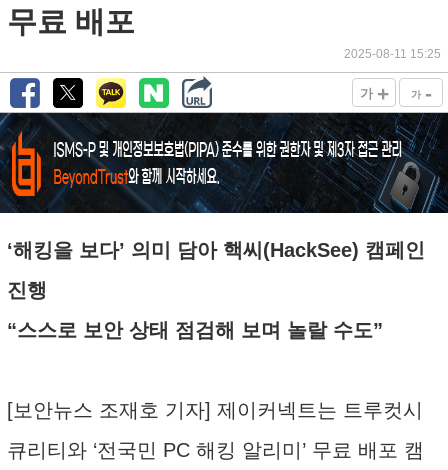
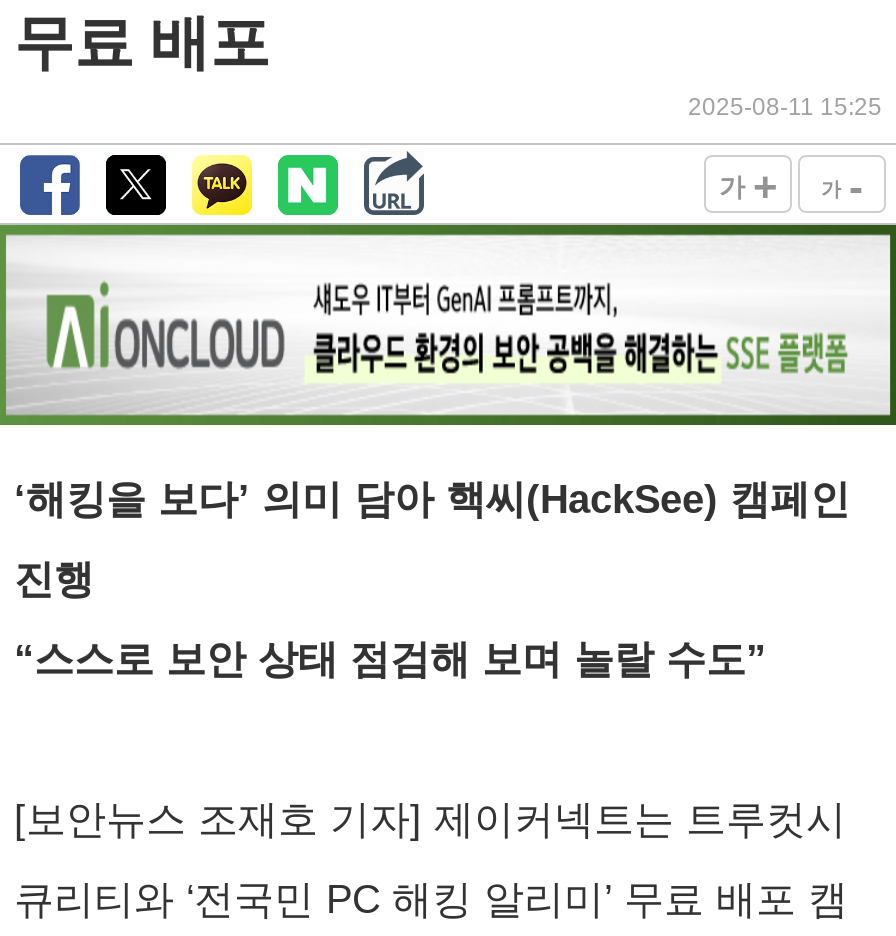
[3,112,445,214] [image] -> [6,223,890,427] [image]

